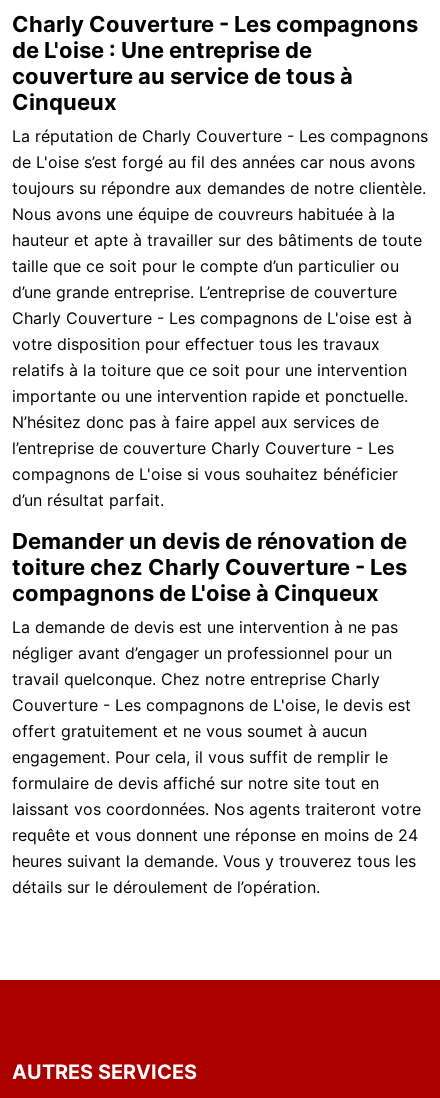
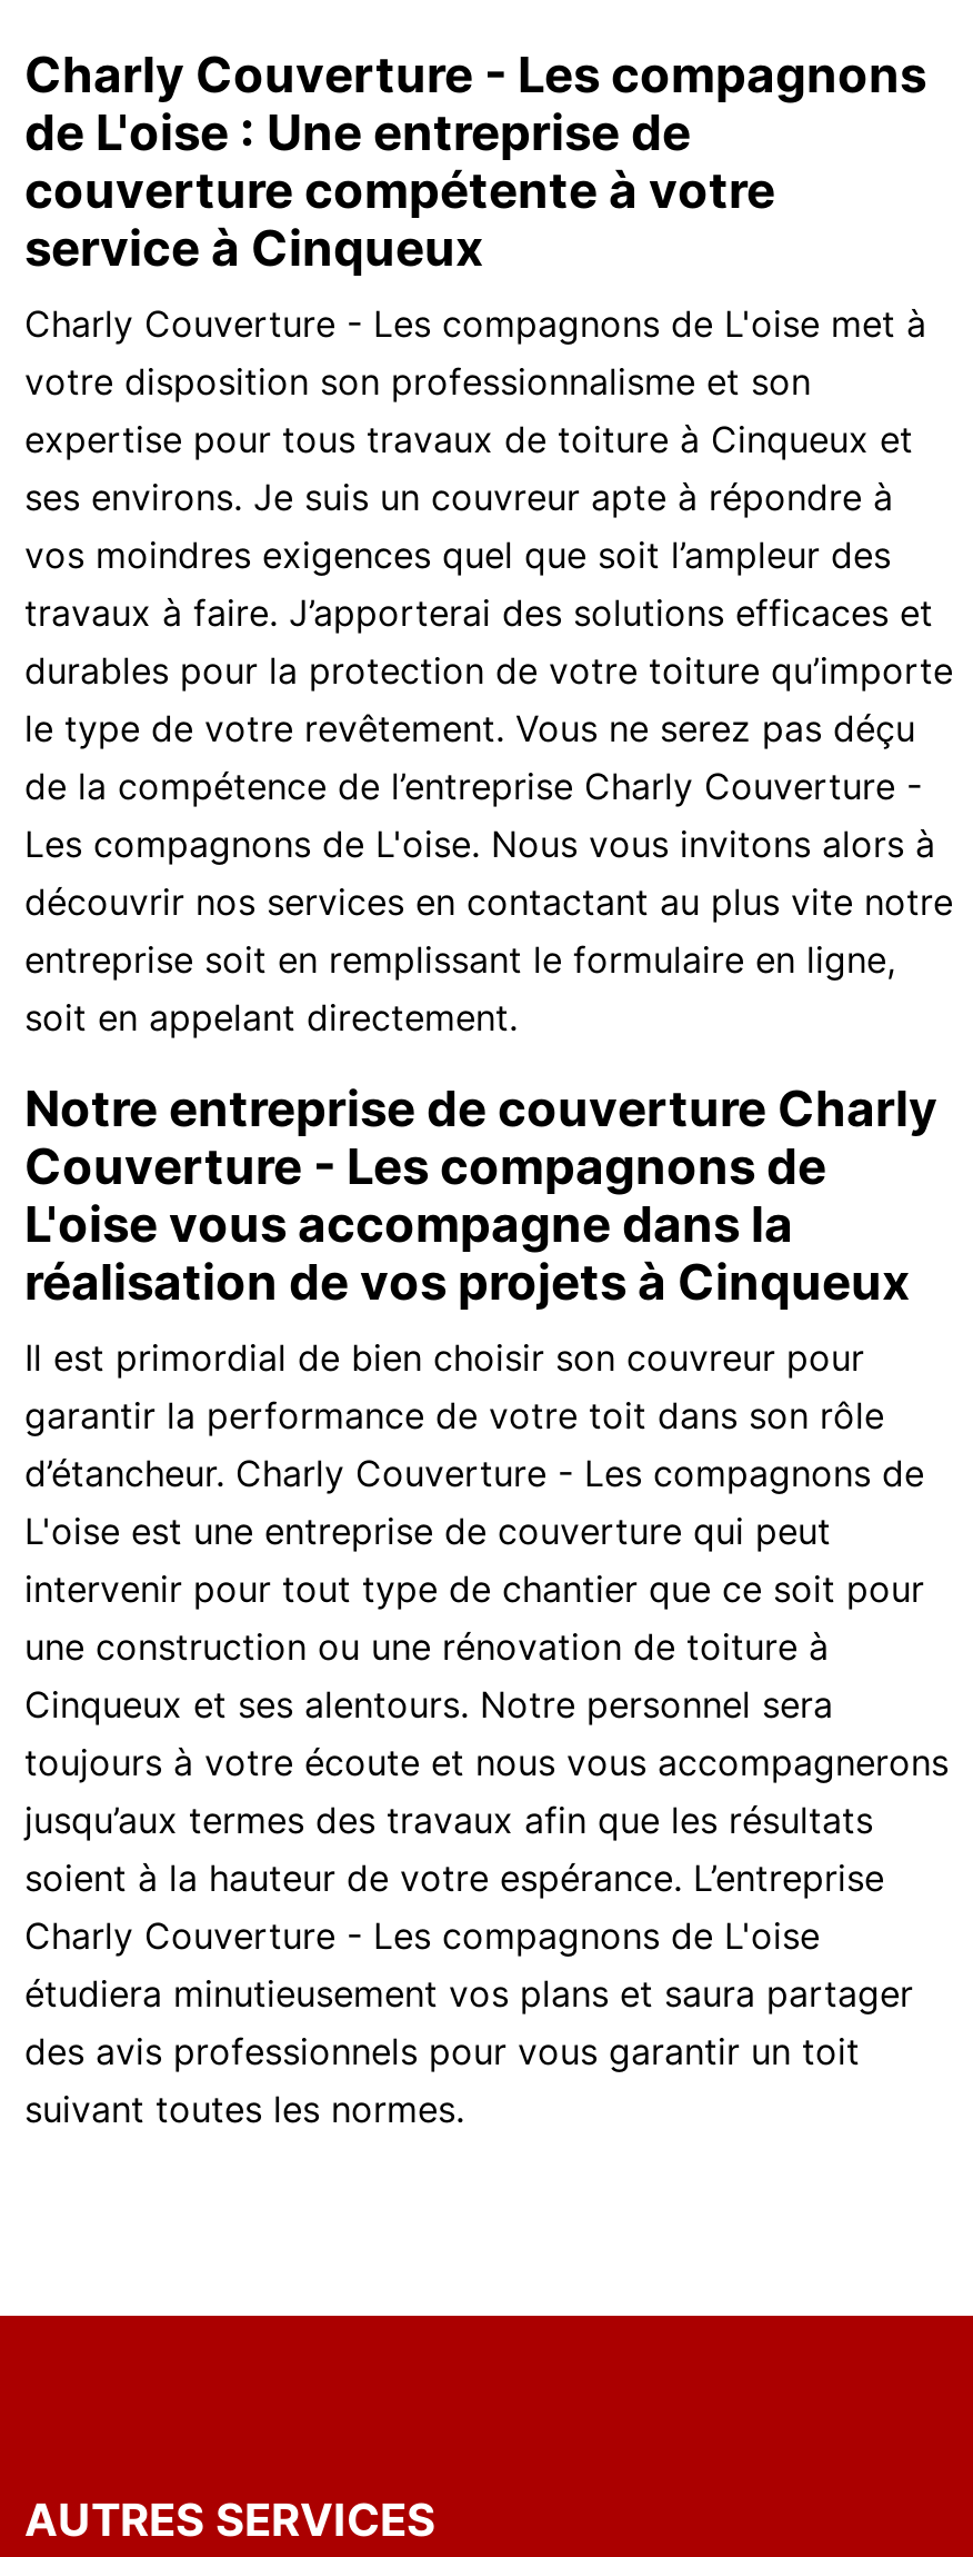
[12,63,428,510] couverture au service de tous à | Cinqueux | La réputation de Charly Couverture - Les compagnons | de L'oise s’est forgé au fil des années car nous avons | toujours su répondre aux demandes de notre clientèle. | Nous avons une équipe de couvreurs habituée à la | hauteur et apte à travailler sur des bâtiments de toute | taille que ce soit pour le compte d’un particulier ou | d’une grande entreprise. L’entreprise de couverture | Charly Couverture - Les compagnons de L'oise est à | votre disposition pour effectuer tous les travaux | relatifs à la toiture que ce soit pour une intervention | importante ou une intervention rapide et ponctuelle. | N’hésitez donc pas à faire appel aux services de | l’entreprise de couverture Charly Couverture - Les | compagnons de L'oise si vous souhaitez bénéficier | d’un résultat parfait. -> [24,161,953,1039] couverture compétente à votre | service à Cinqueux | Charly Couverture - Les compagnons de L'oise met à | votre disposition son professionnalisme et son | expertise pour tous travaux de toiture à Cinqueux et | ses environs. Je suis un couvreur apte à répondre à | vos moindres exigences quel que soit l’ampleur des | travaux à faire. J’apporterai des solutions efficaces et | durables pour la protection de votre toiture qu’importe | le type de votre revêtement. Vous ne serez pas déçu | de la compétence de l’entreprise Charly Couverture - | Les compagnons de L'oise. Nous vous invitons alors à | découvrir nos services en contactant au plus vite notre | entreprise soit en remplissant le formulaire en ligne, | soit en appelant directement.
[12,528,421,897] Demander un devis de rénovation de | toiture chez Charly Couverture - Les | compagnons de L'oise à Cinqueux | La demande de devis est une intervention à ne pas | négliger avant d’engager un professionnel pour un | travail quelconque. Chez notre entreprise Charly | Couverture - Les compagnons de L'oise, le devis est | offert gratuitement et ne vous soumet à aucun | engagement. Pour cela, il vous suffit de remplir le | formulaire de devis affiché sur notre site tout en | laissant vos coordonnées. Nos agents traiteront votre | requête et vous donnent une réponse en moins de 24 | heures suivant la demande. Vous y trouverez tous les | détails sur le déroulement de l’opération. -> [24,1079,949,2131] Notre entreprise de couverture Charly | Couverture - Les compagnons de | L'oise vous accompagne dans la | réalisation de vos projets à Cinqueux | Il est primordial de bien choisir son couvreur pour | garantir la performance de votre toit dans son rôle | d’étancheur. Charly Couverture - Les compagnons de | L'oise est une entreprise de couverture qui peut | intervenir pour tout type de chantier que ce soit pour | une construction ou une rénovation de toiture à | Cinqueux et ses alentours. Notre personnel sera | toujours à votre écoute et nous vous accompagnerons | jusqu’aux termes des travaux afin que les résultats | soient à la hauteur de votre espérance. L’entreprise | Charly Couverture - Les compagnons de L'oise | étudiera minutieusement vos plans et saura partager | des avis professionnels pour vous garantir un toit | suivant toutes les normes.

